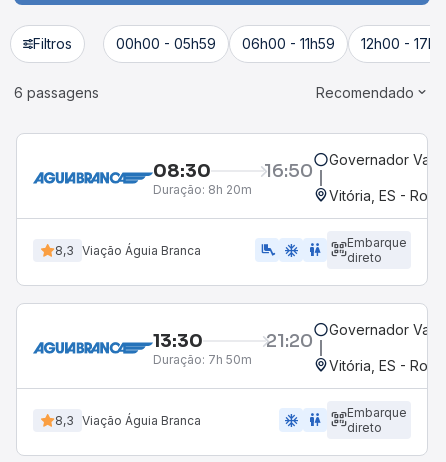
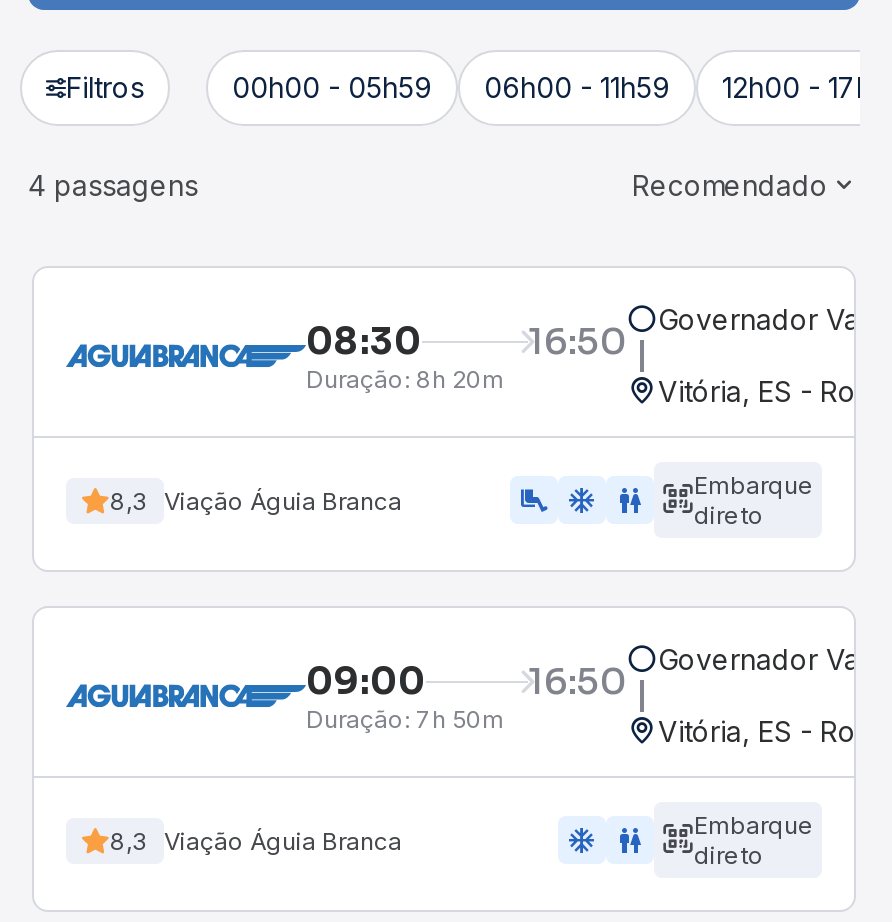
[14,84,99,101] 6 passagens -> [28,168,198,202] 4 passagens
[153,329,203,351] 13:30 -> [306,659,426,703] 09:00
[266,329,313,351] 21:20 -> [528,659,626,703] 16:50

